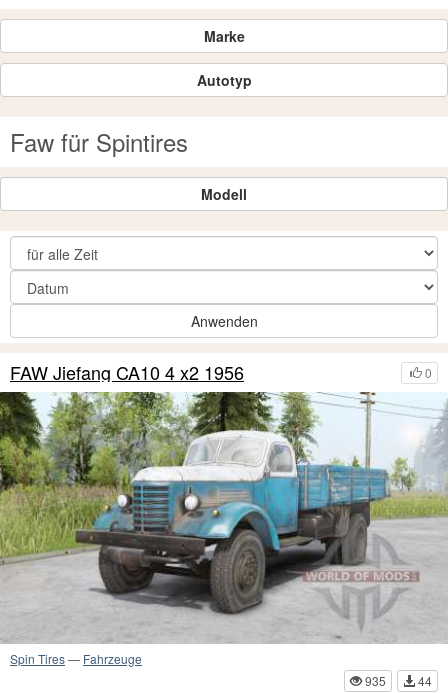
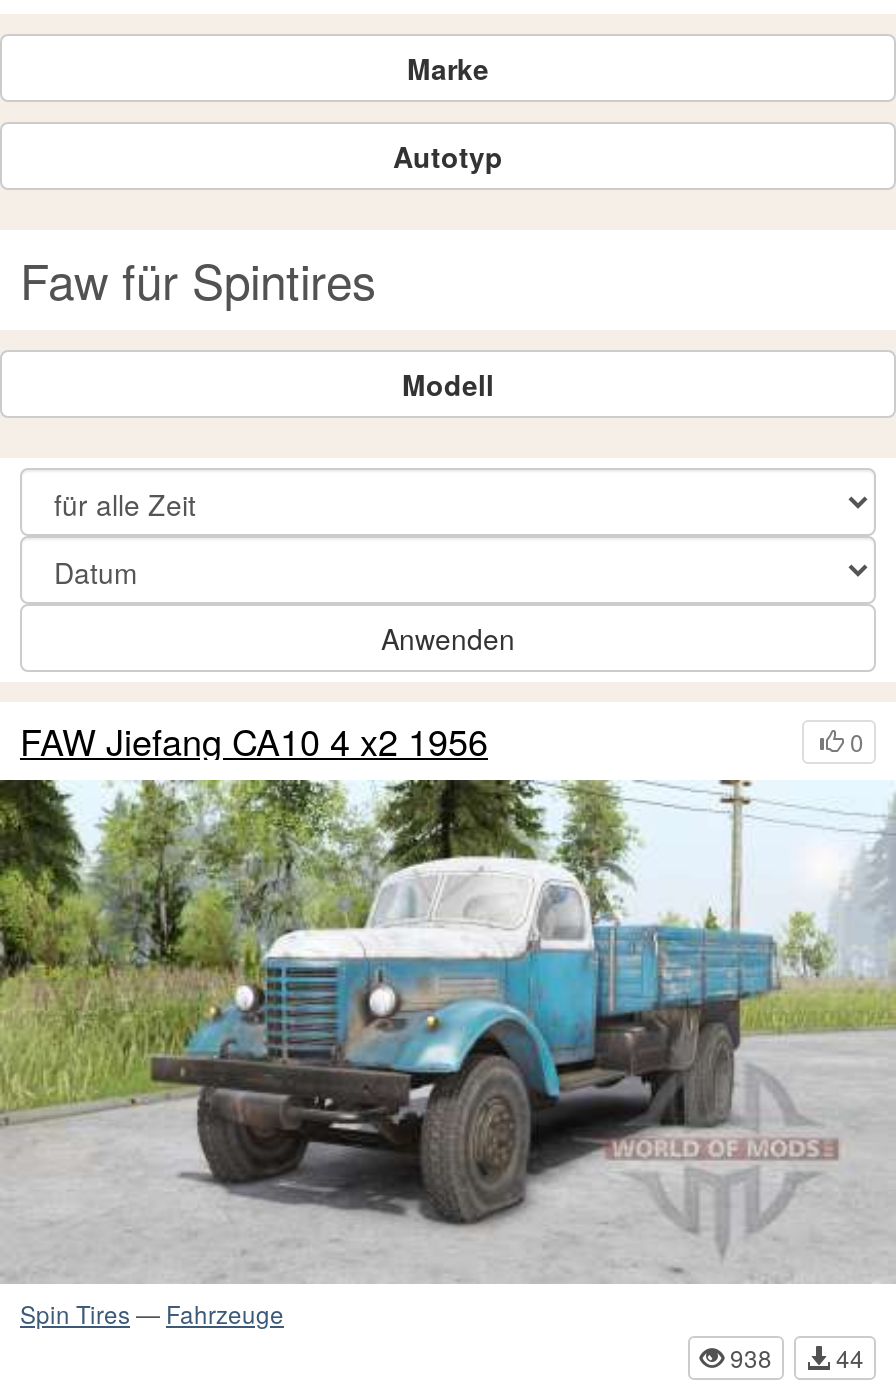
[365,672,432,689] 935 44 -> [730,1339,864,1373] 938 44

